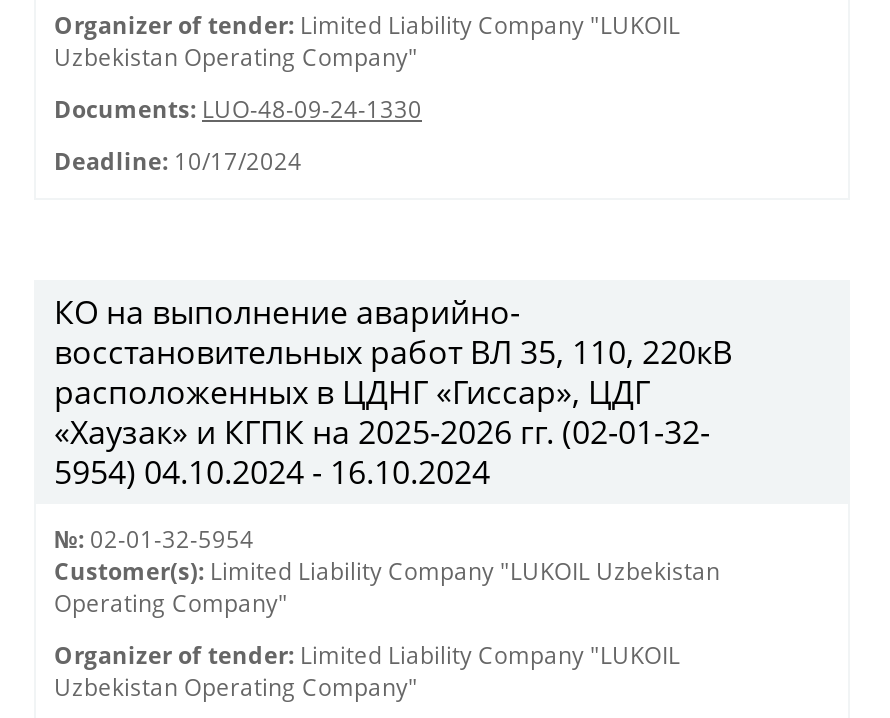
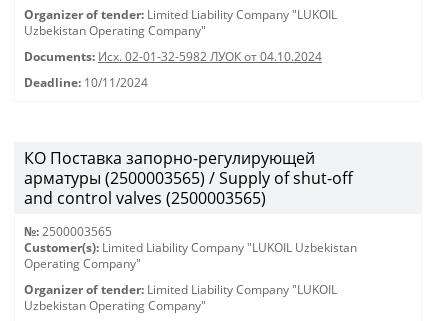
[54,94,422,124] Documents: LUO-48-09-24-1330 -> [24,49,322,64] Documents: Исх. 02-01-32-5982 ЛУОК от 04.10.2024
[54,146,302,176] Deadline: 10/17/2024 -> [24,75,148,90] Deadline: 10/11/2024
[54,290,732,494] КО на выполнение аварийно- | восстановительных работ ВЛ 35, 110, 220кВ | расположенных в ЦДНГ «Гиссар», ЦДГ | «Хаузак» и КГПК на 2025-2026 гг. (02-01-32- | 5954) 04.10.2024 - 16.10.2024 -> [24,147,353,209] КО Поставка запорно-регулирующей | арматуры (2500003565) / Supply of shut-off | and control valves (2500003565)
[54,524,254,554] №: 02-01-32-5954 -> [24,224,112,239] №: 2500003565

